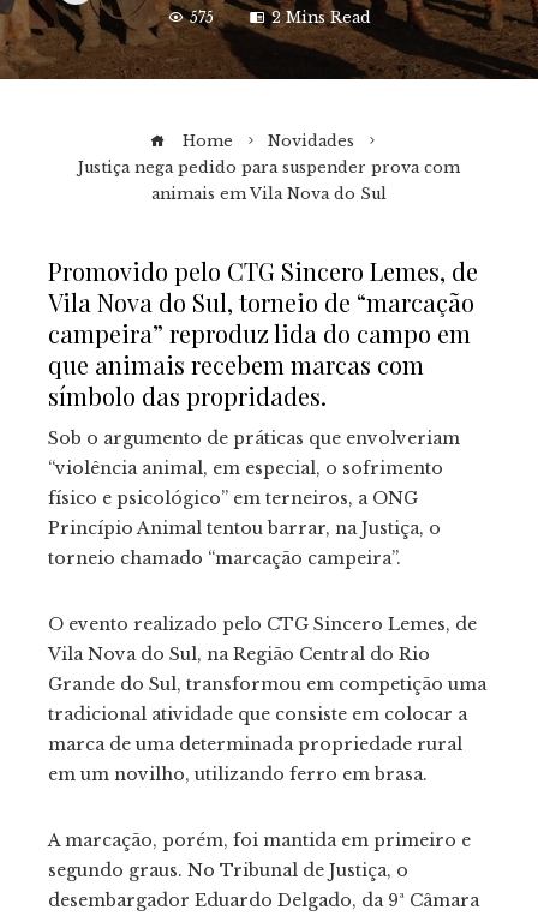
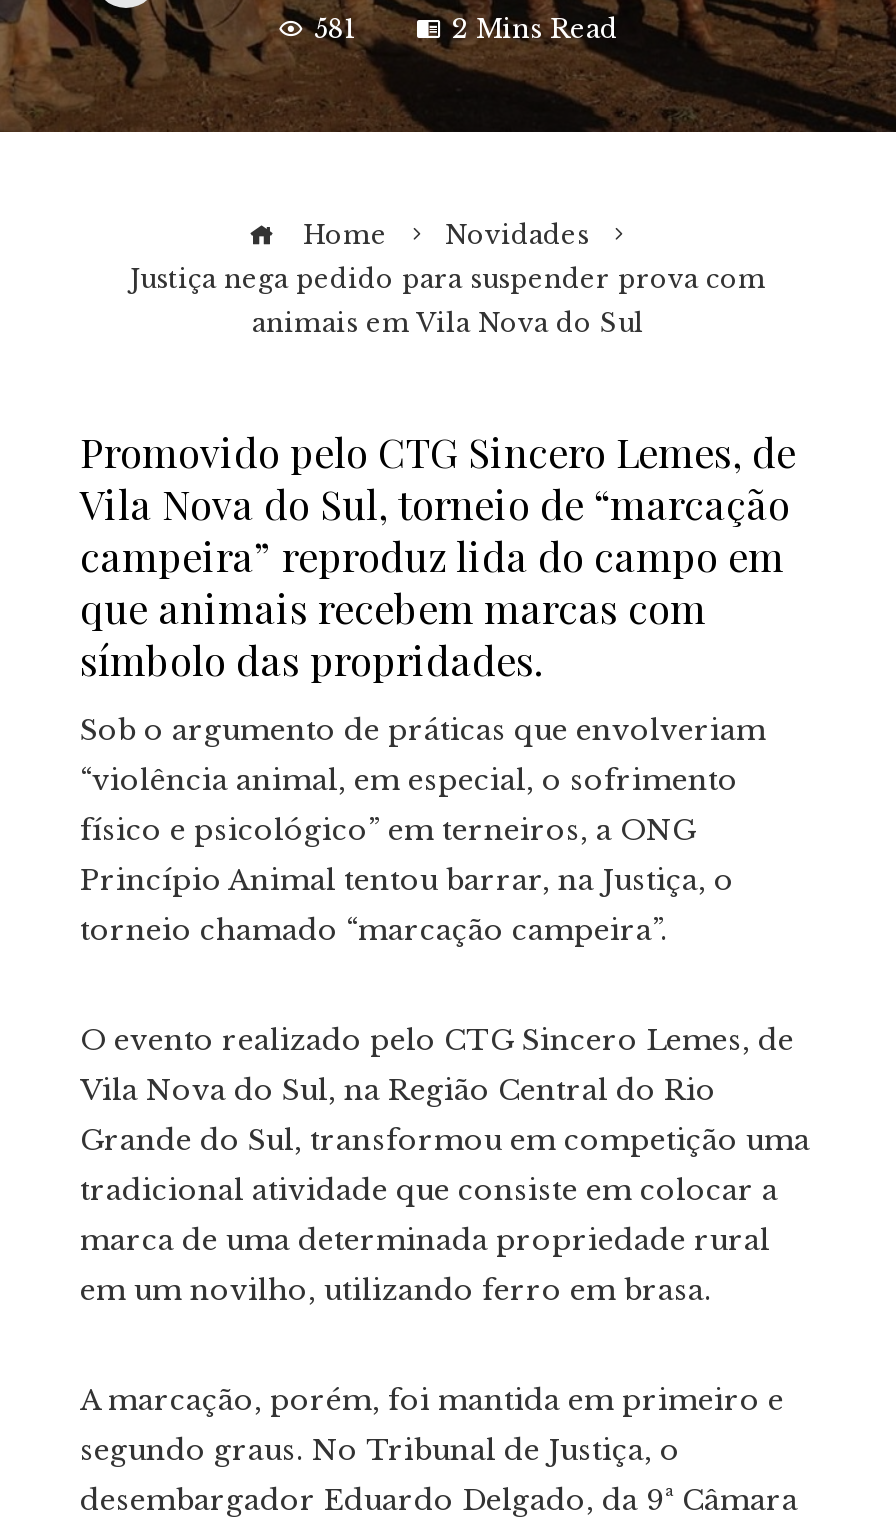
[189,8,213,26] 575 -> [314,14,356,44] 581

